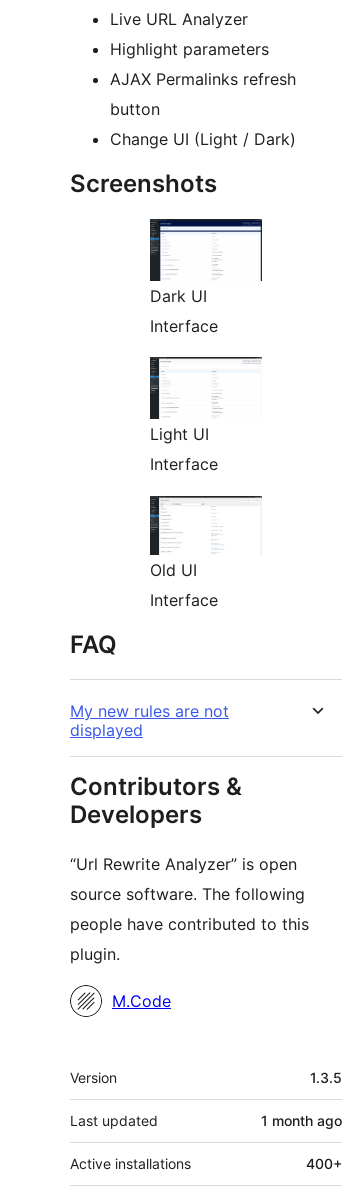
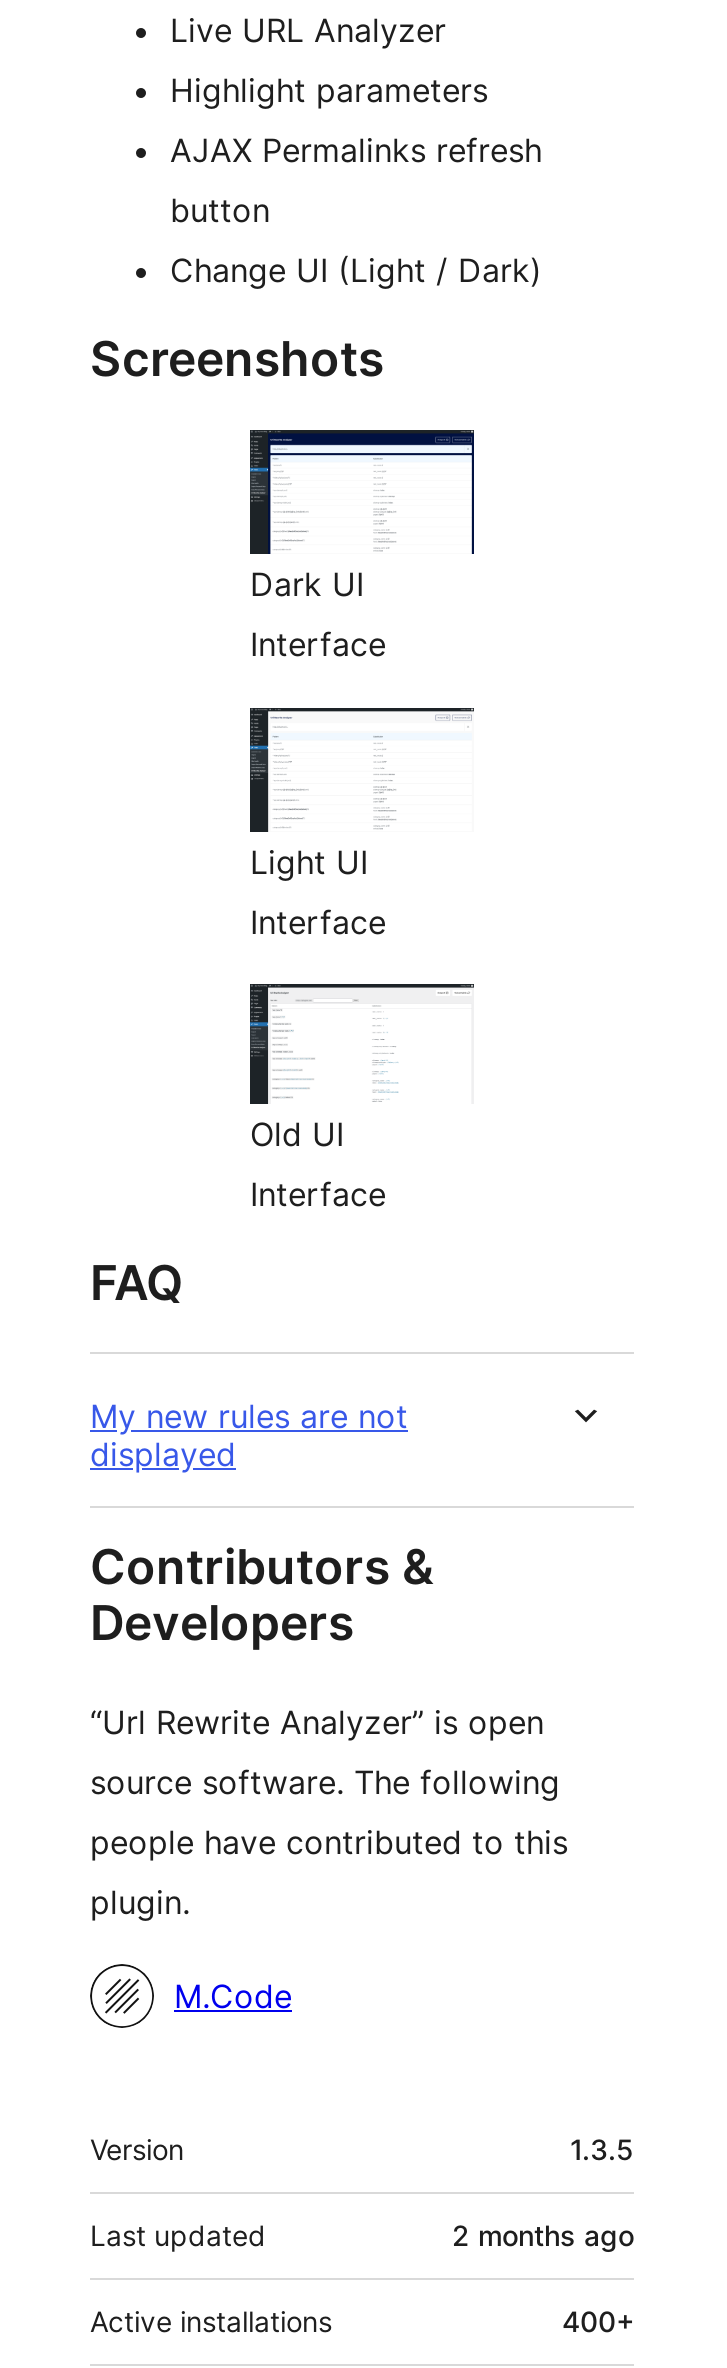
[261,1112,342,1129] 1 month ago -> [452,2218,634,2252] 2 months ago

